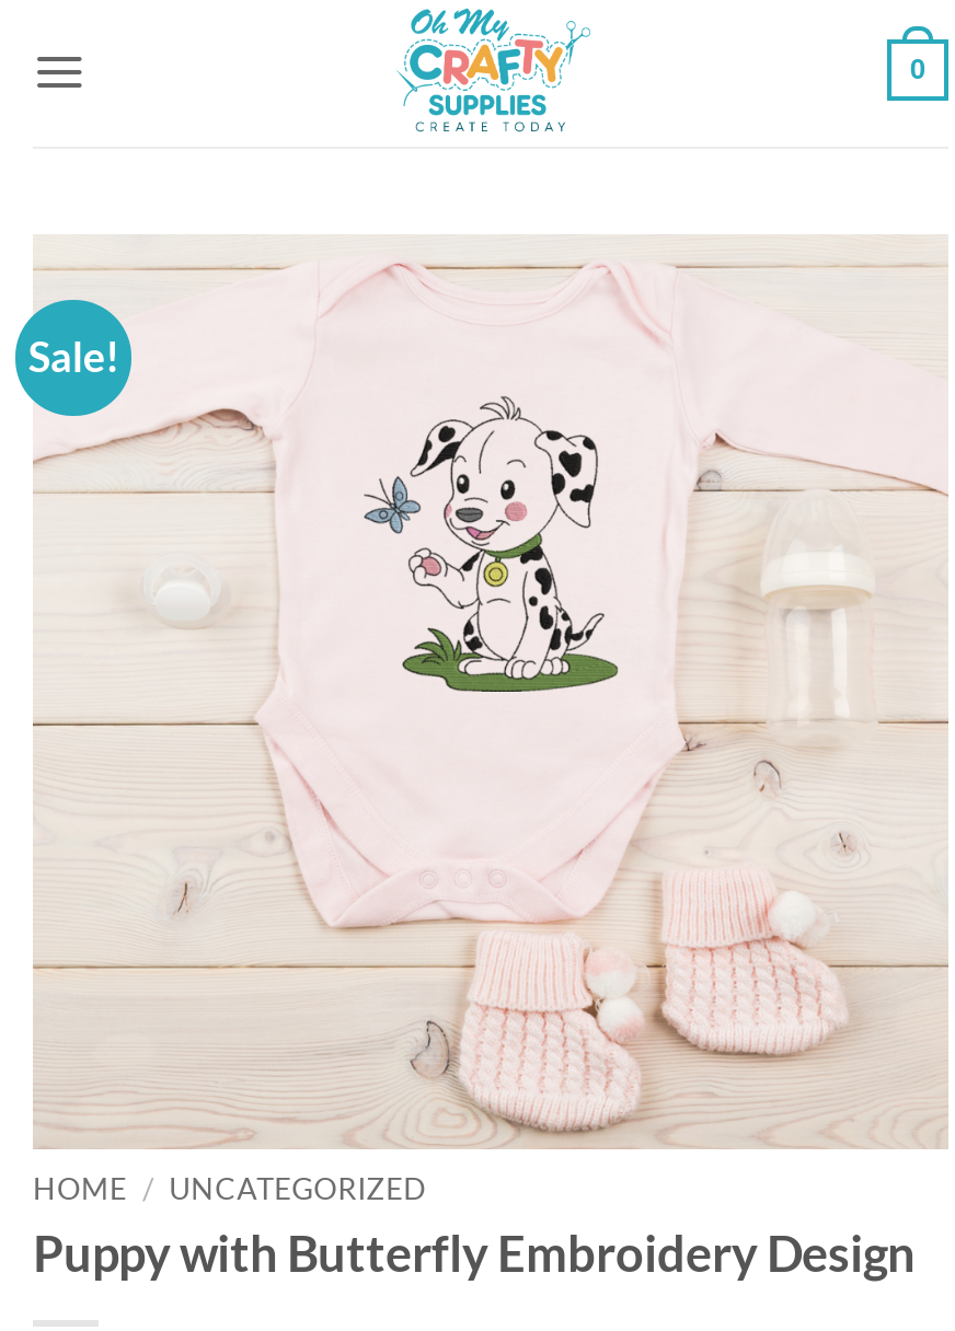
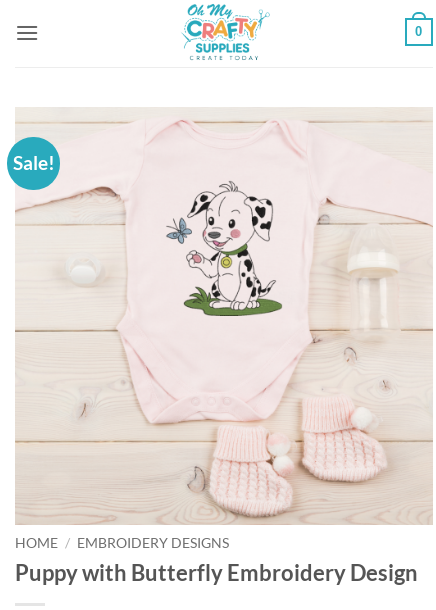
[33,1171,428,1206] HOME / UNCATEGORIZED -> [15,535,229,551] HOME / EMBROIDERY DESIGNS

